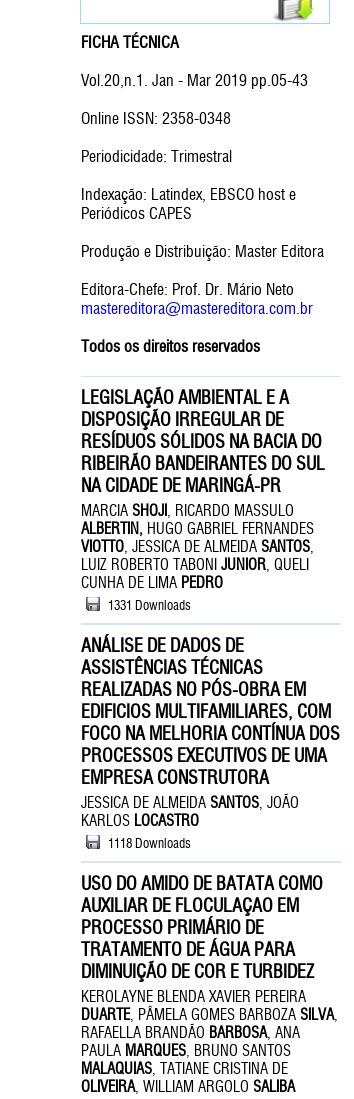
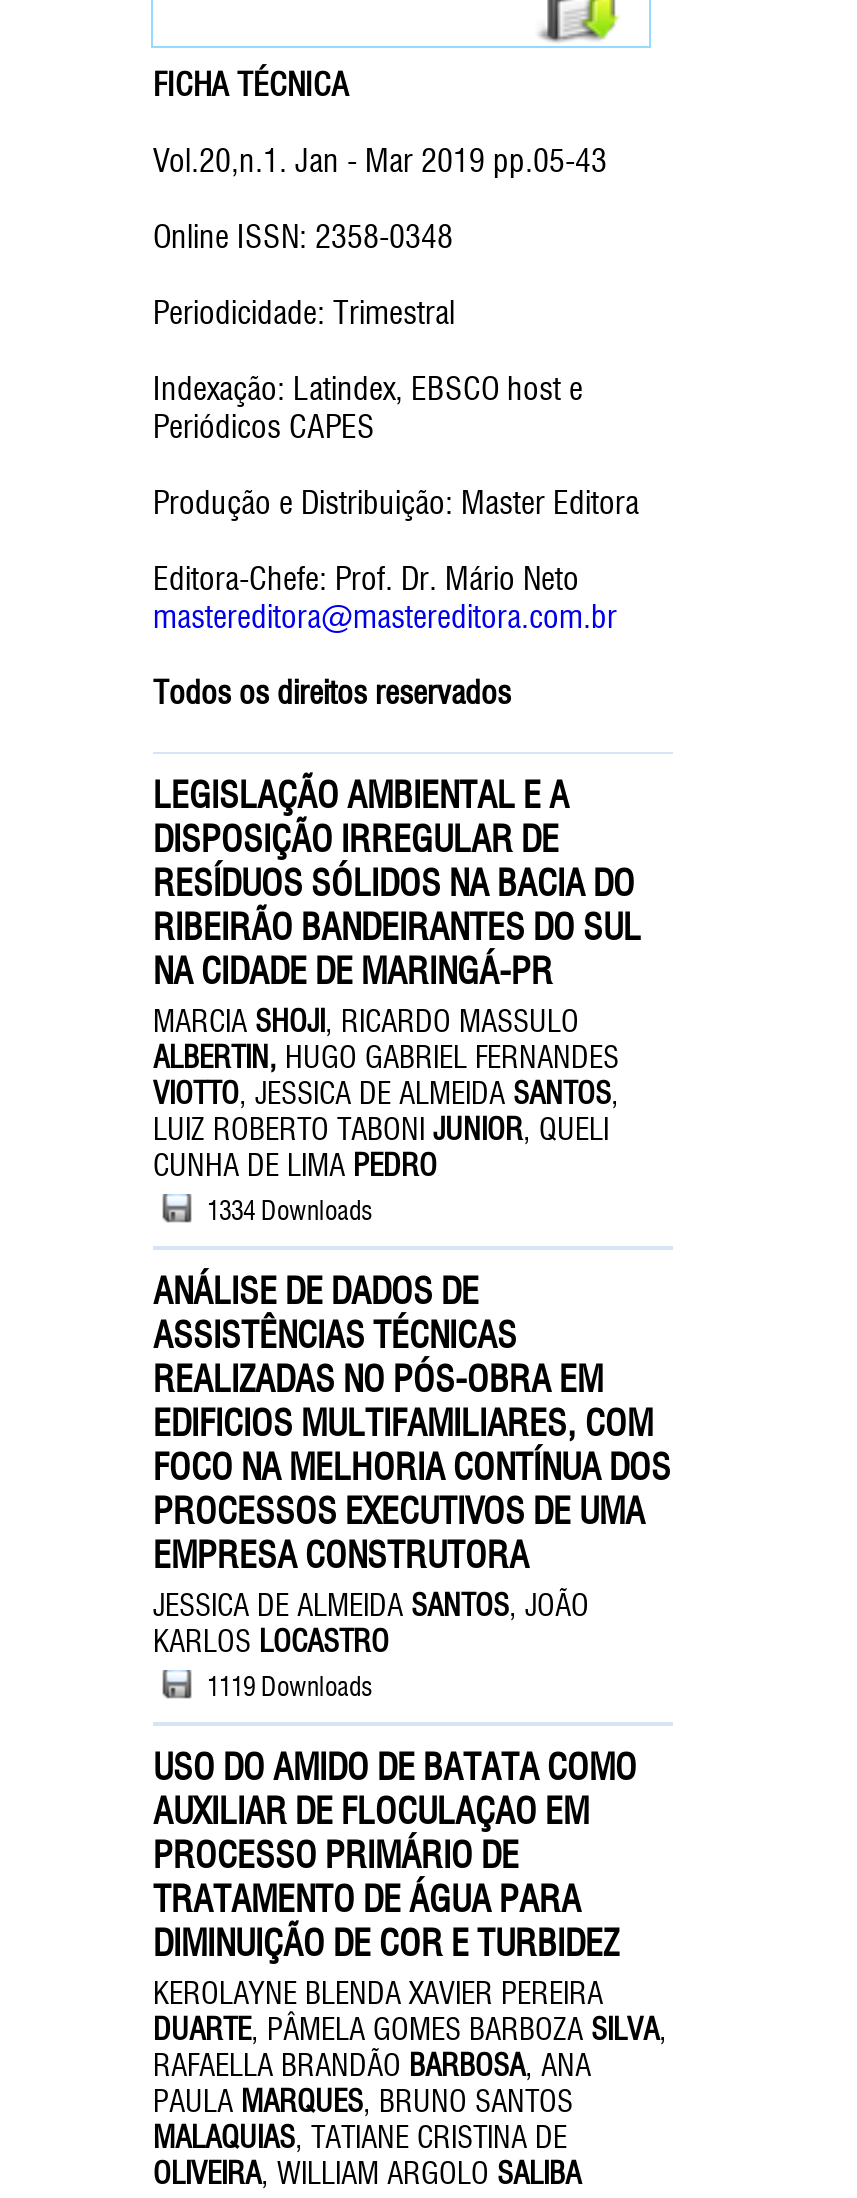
[108,597,191,613] 1331 Downloads -> [207,1194,373,1226] 1334 Downloads
[108,835,191,851] 1118 Downloads -> [207,1670,373,1702] 1119 Downloads

